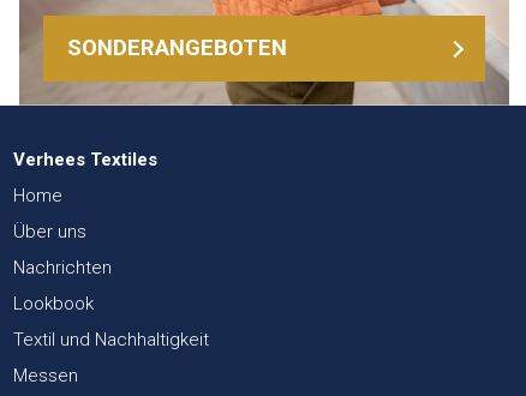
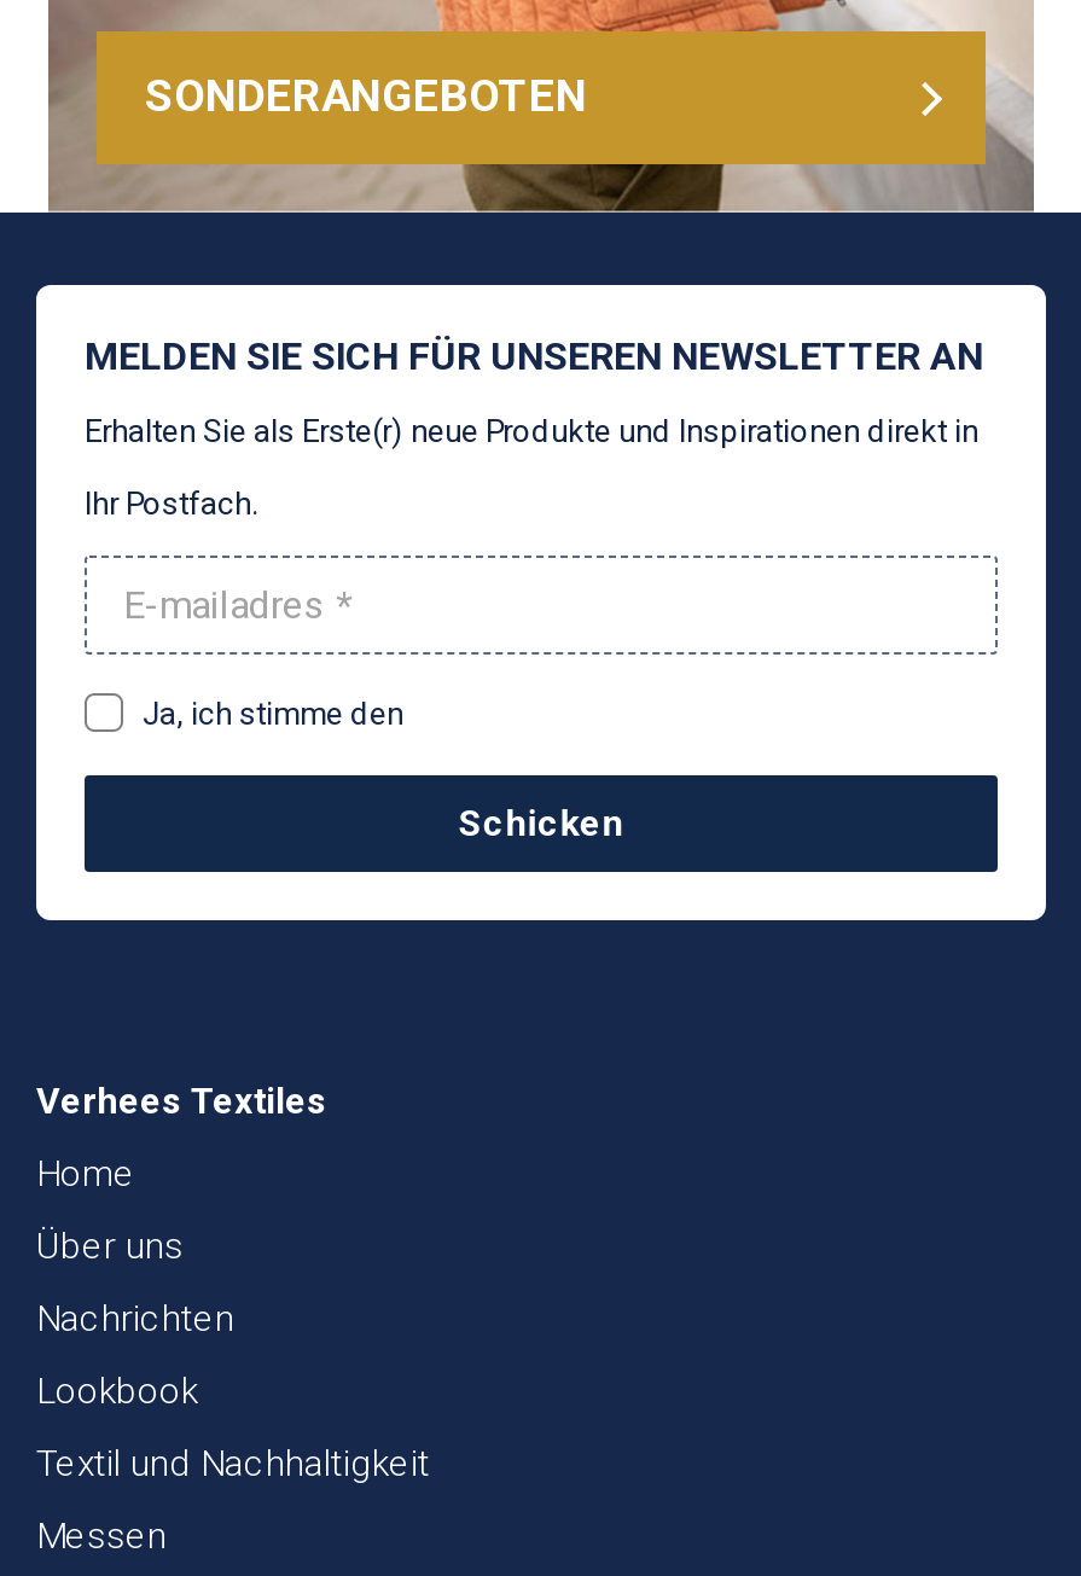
none -> [34,283,1048,923] [image] | MELDEN SIE SICH FÜR UNSEREN NEWSLETTER AN | Erhalten Sie als Erste(r) neue Produkte und Inspirationen direkt in | Ihr Postfach.
none -> [143,696,624,845] Ja, ich stimme den | Schicken

